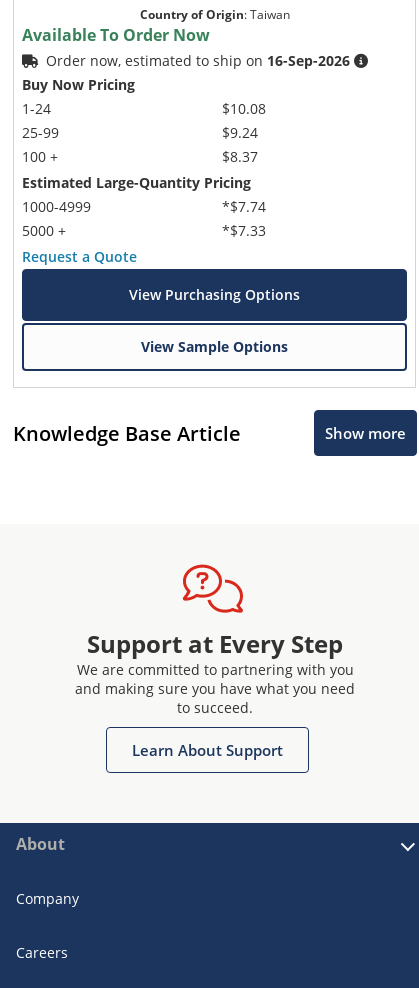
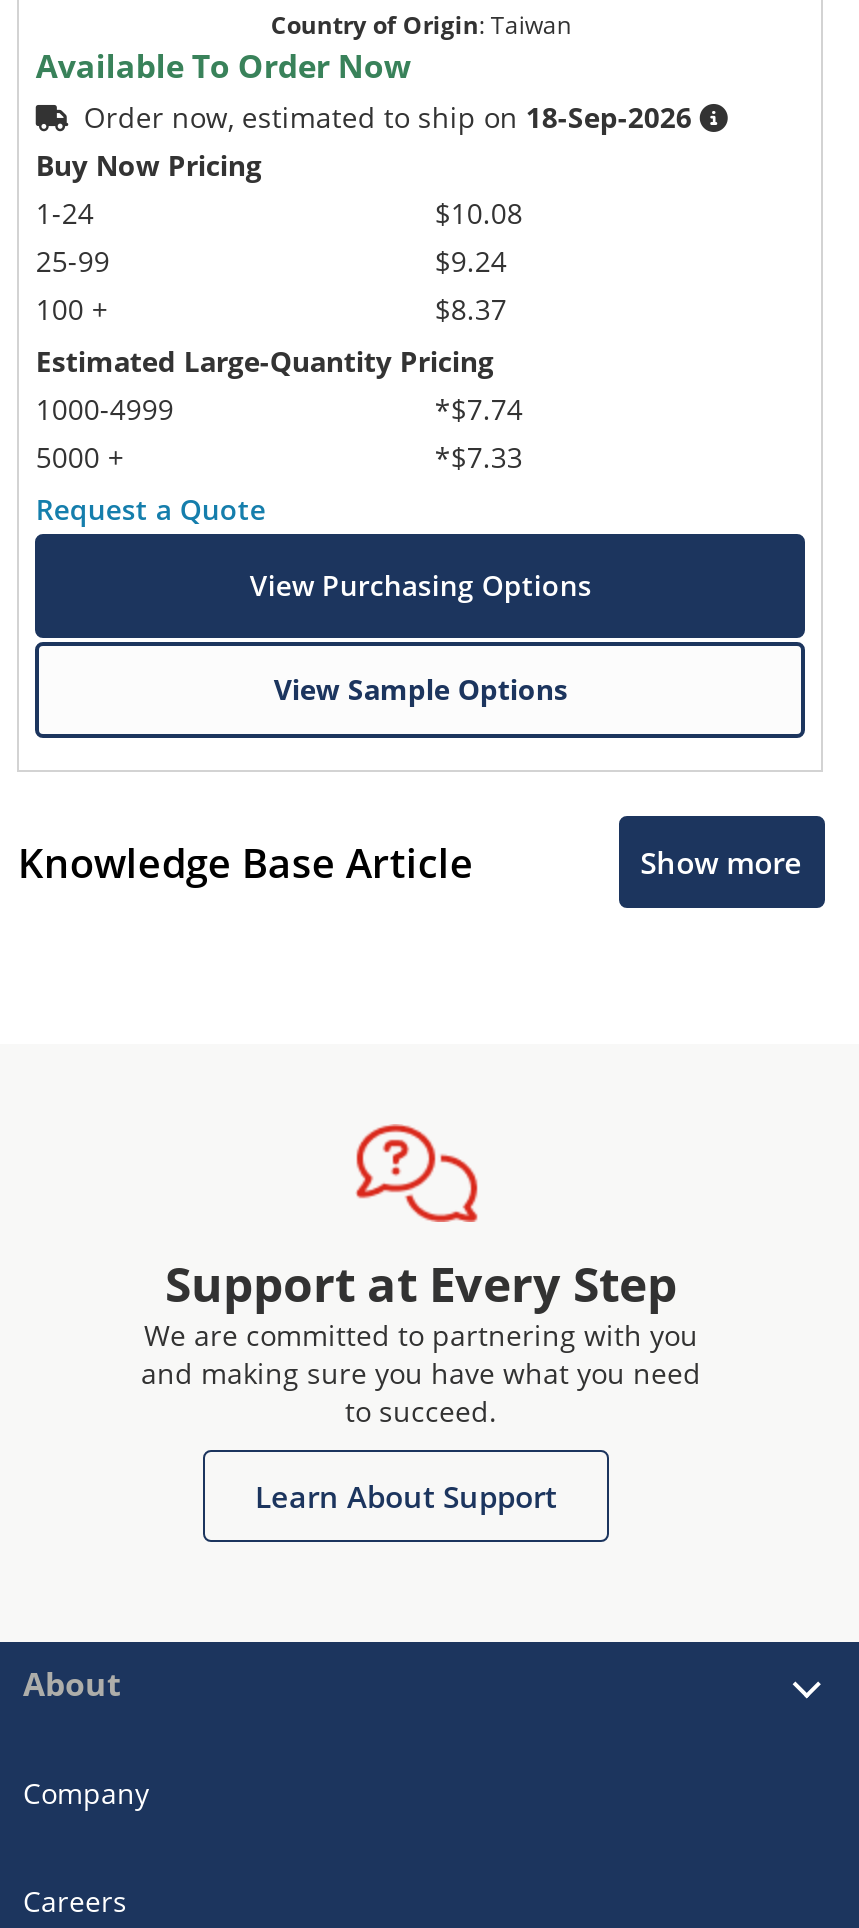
[46,51,350,70] Order now, estimated to ship on 16-Sep-2026 -> [84,99,692,137] Order now, estimated to ship on 18-Sep-2026

